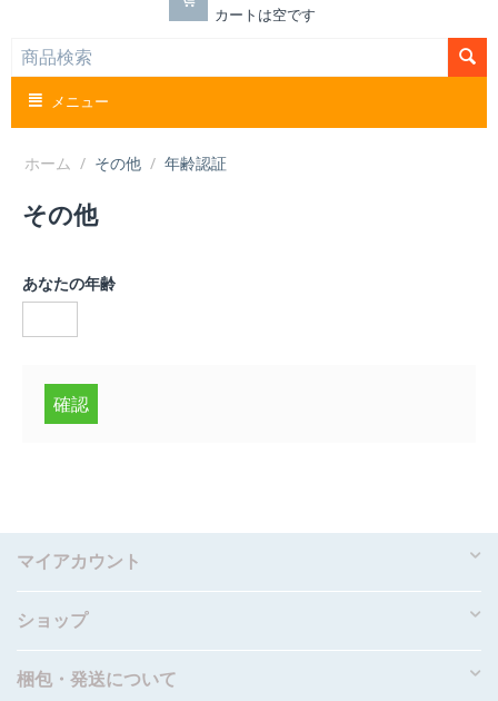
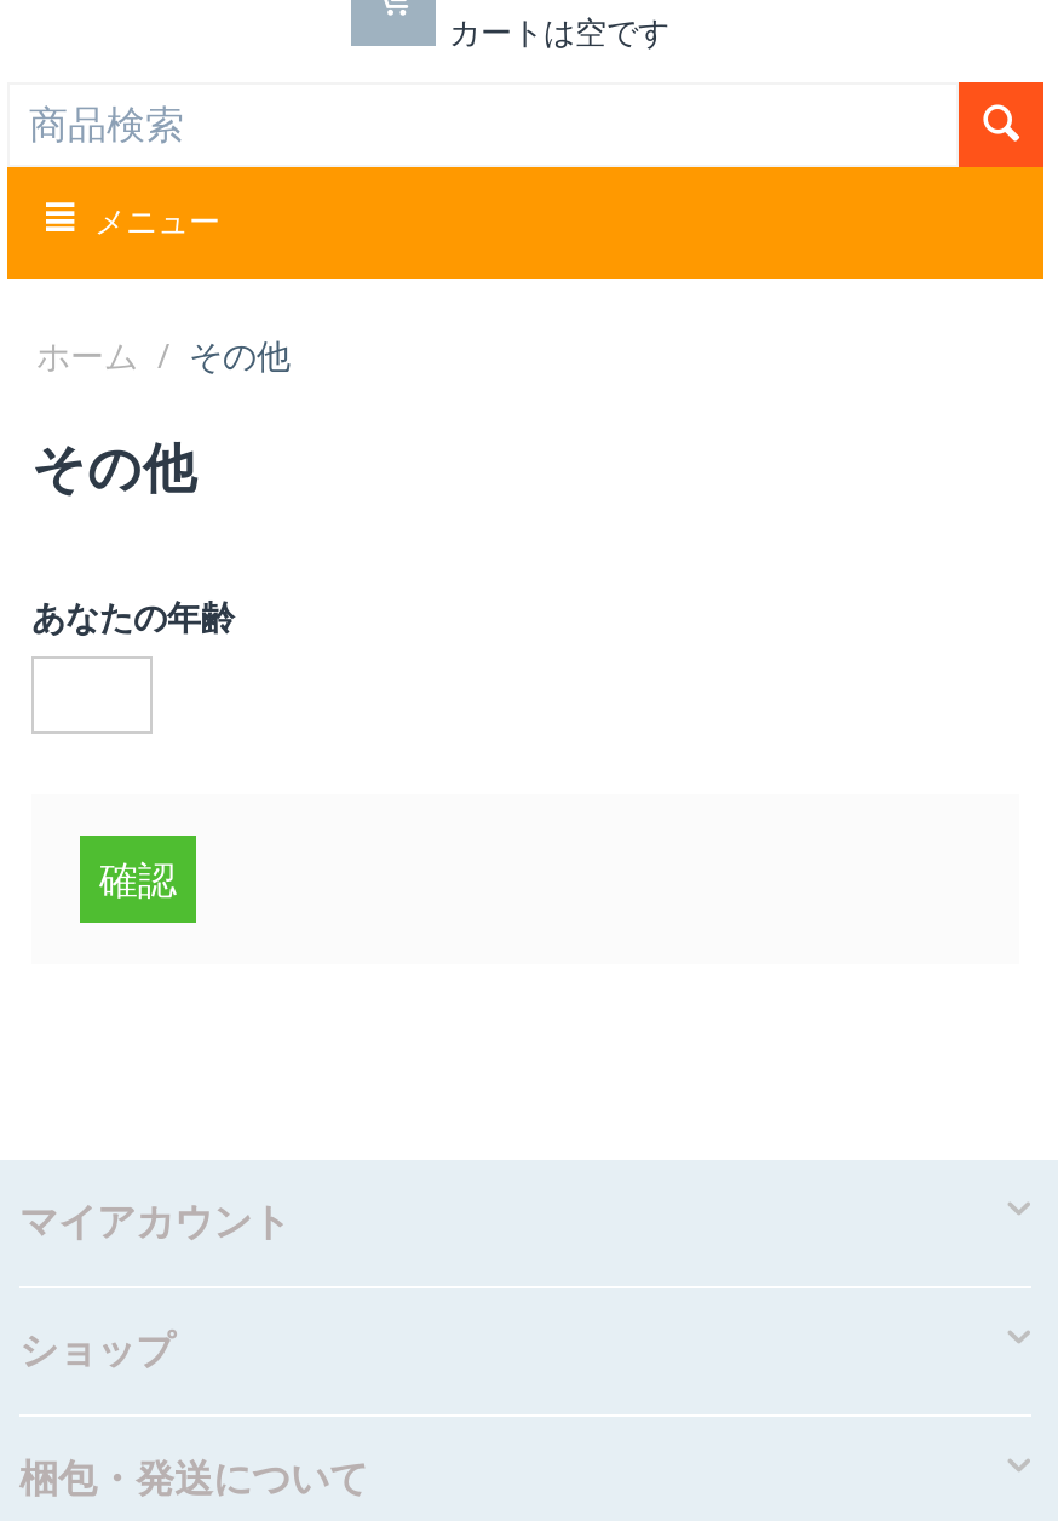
[24,152,227,174] ホーム / その他 / 年齢認証 -> [36,332,291,378] ホーム / その他

